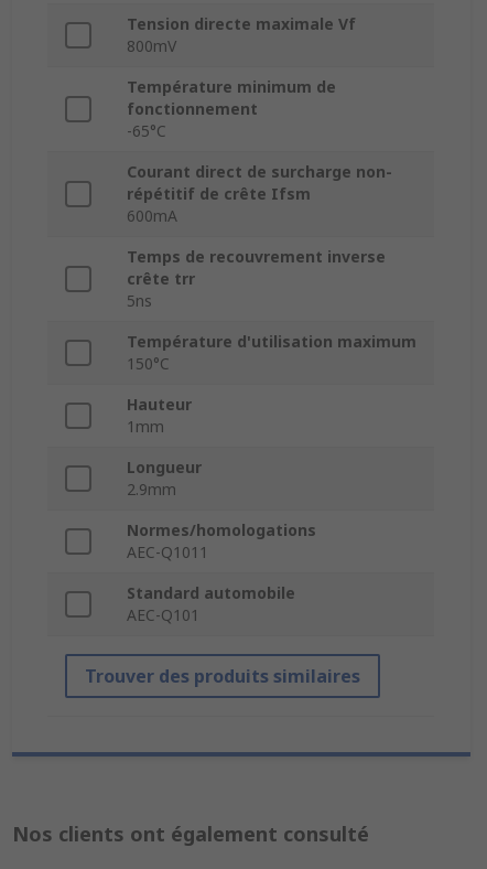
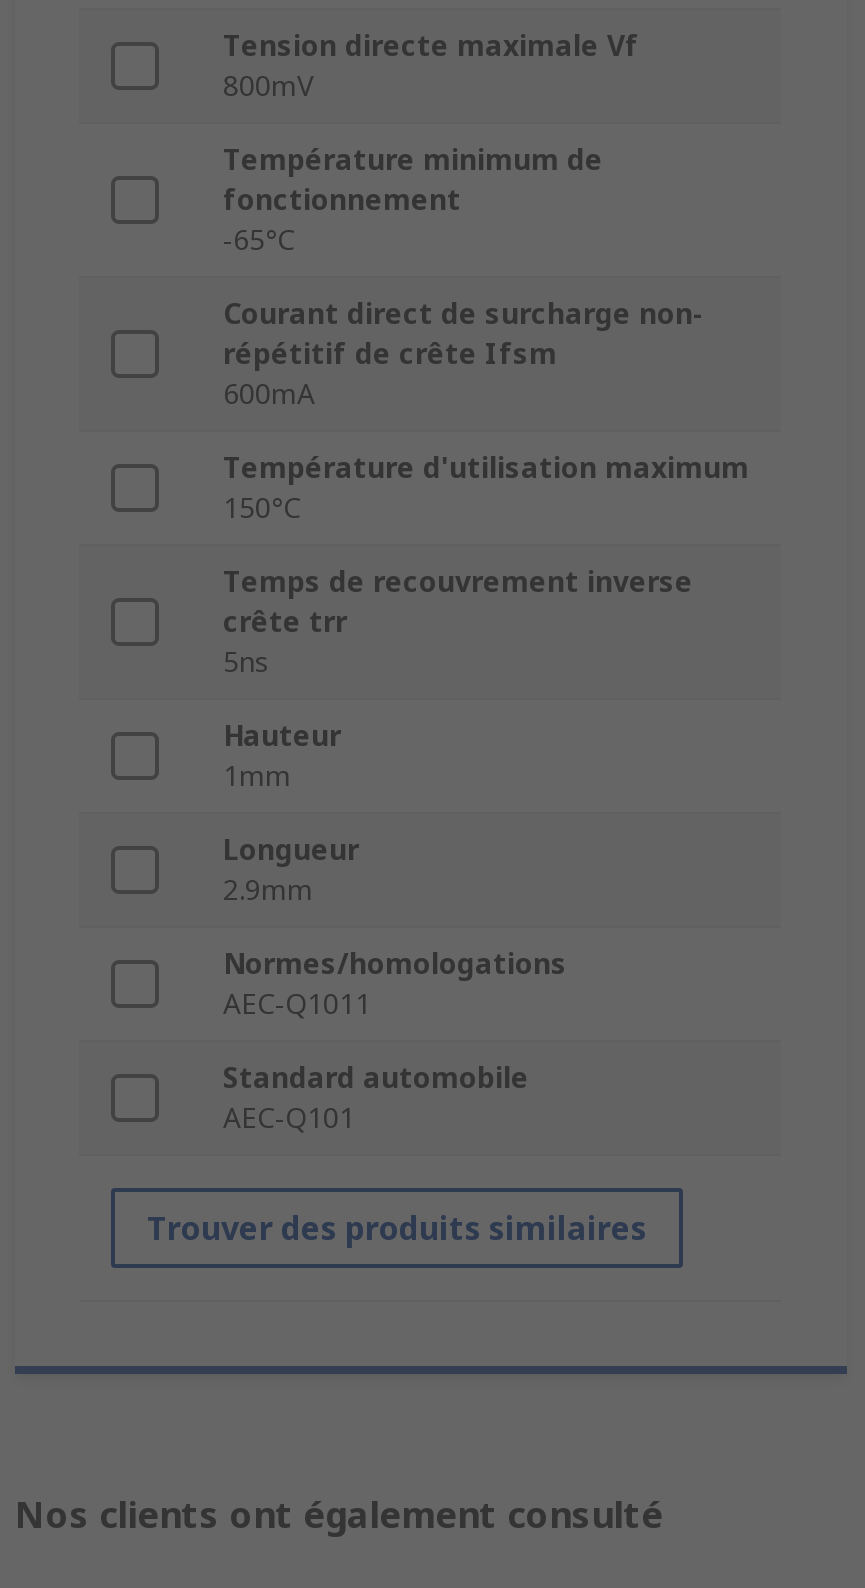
moved [127,246,386,312] -> [223,563,693,681]: Temps de recouvrement inverse | crête trr | 5ns
moved [127,331,416,374] -> [223,449,749,527]: Température d'utilisation maximum | 150°C

